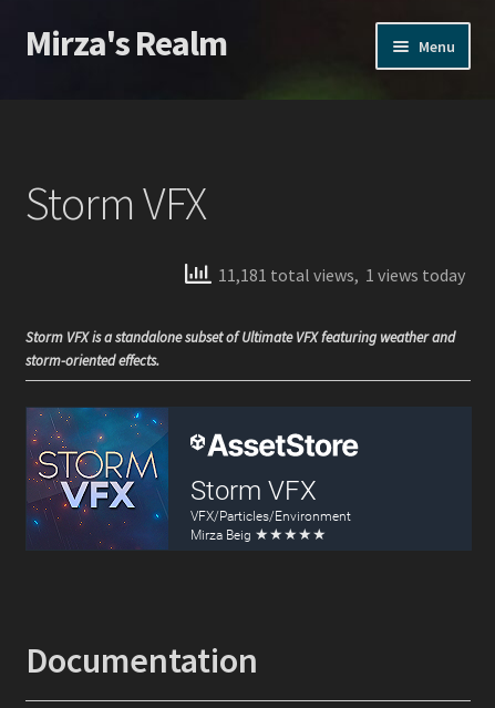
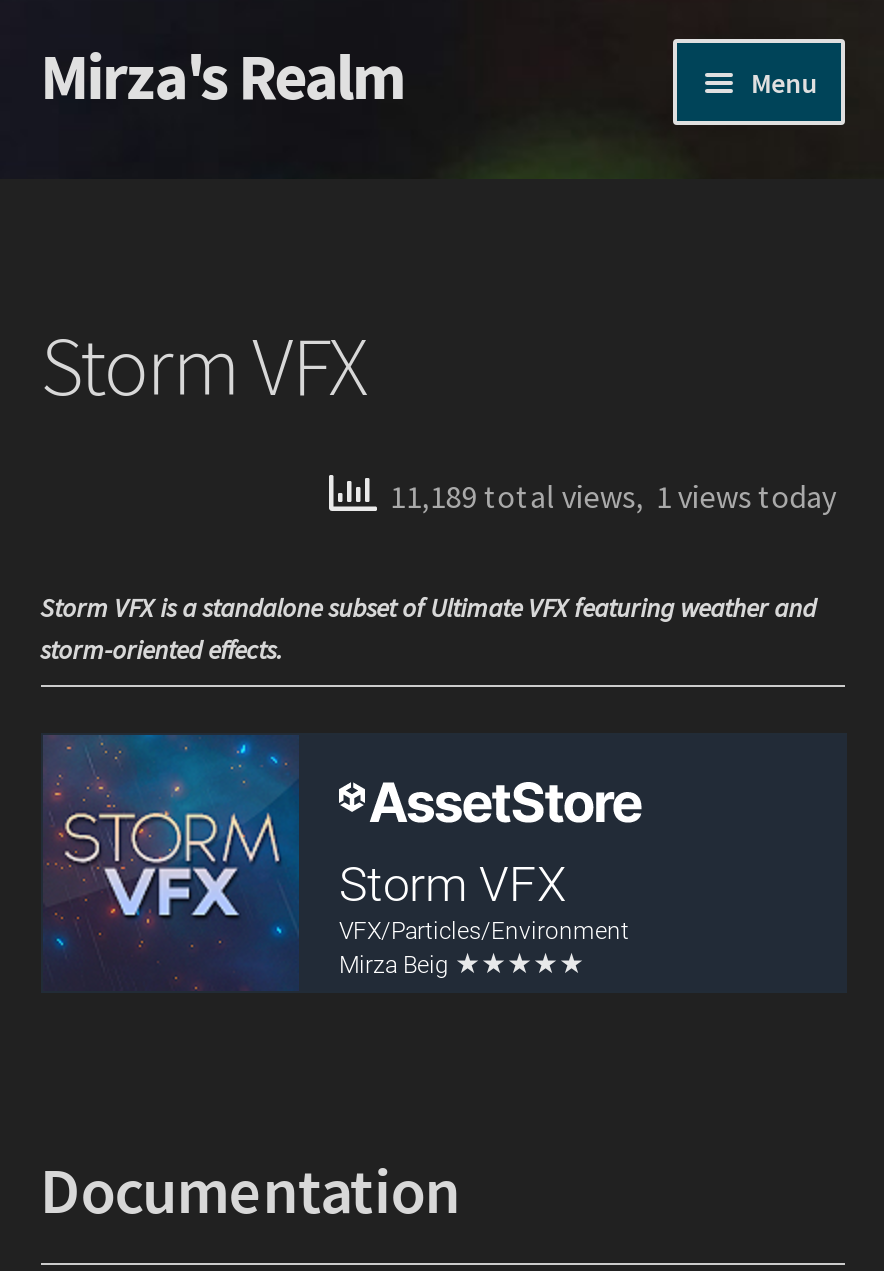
[212,265,466,287] 11,181 total views, 1 views today -> [378,477,836,517] 11,189 total views, 1 views today

